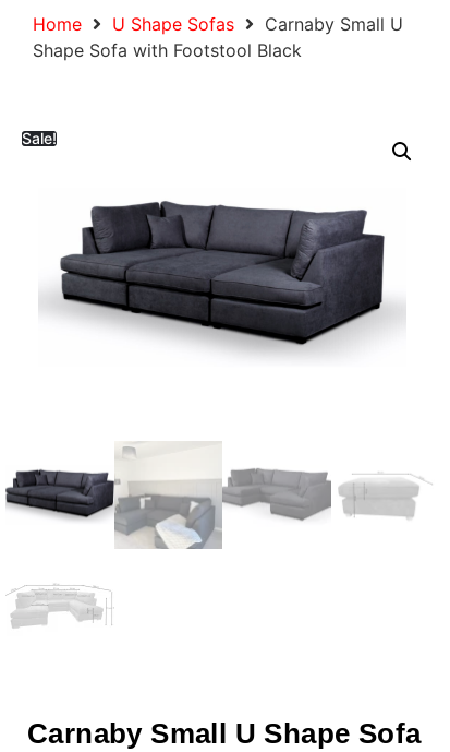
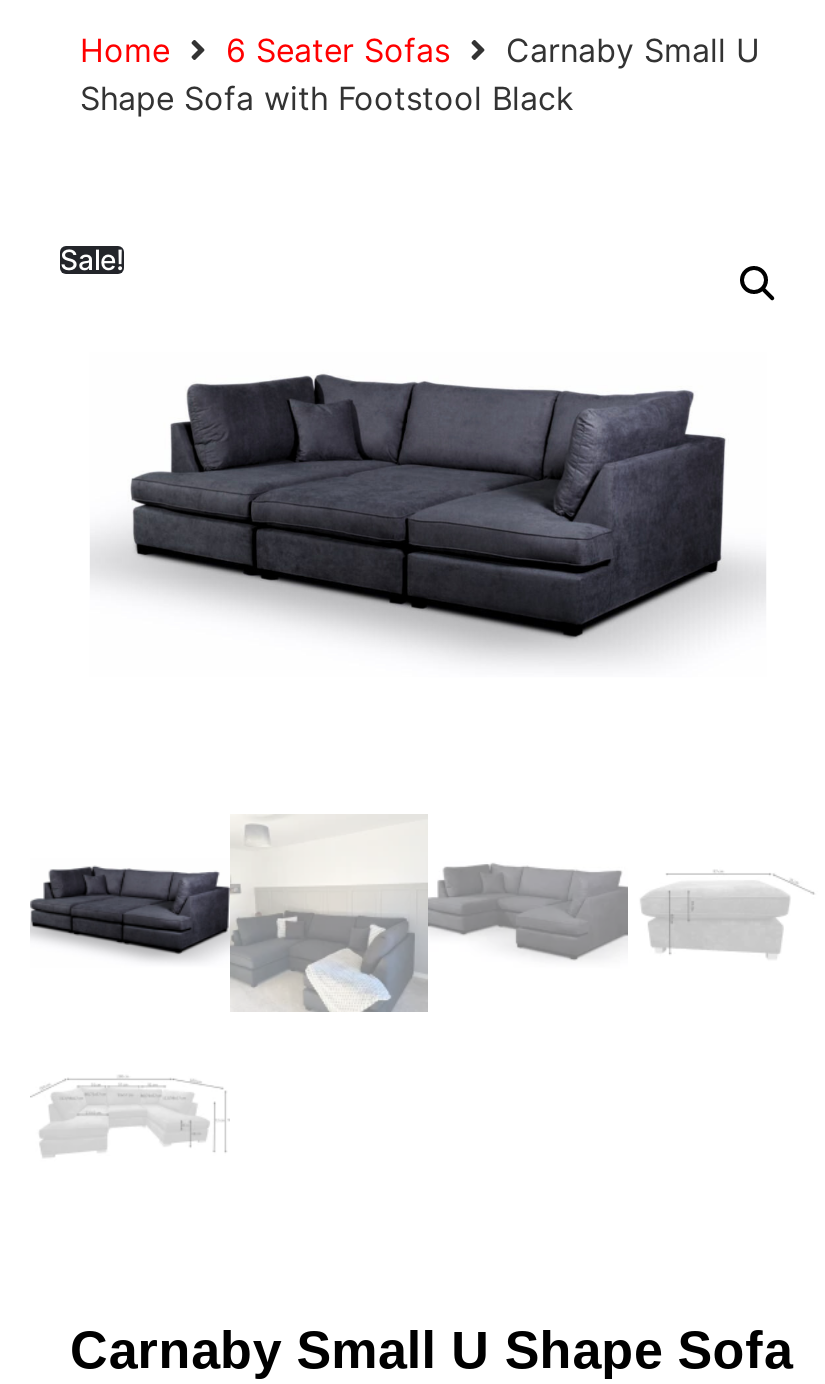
[112,13,234,35] U Shape Sofas -> [226,31,450,71] 6 Seater Sofas

